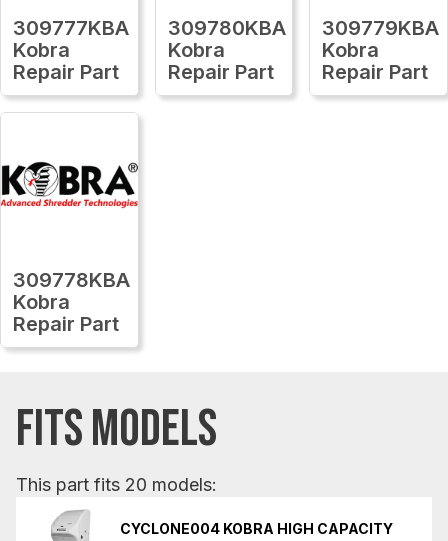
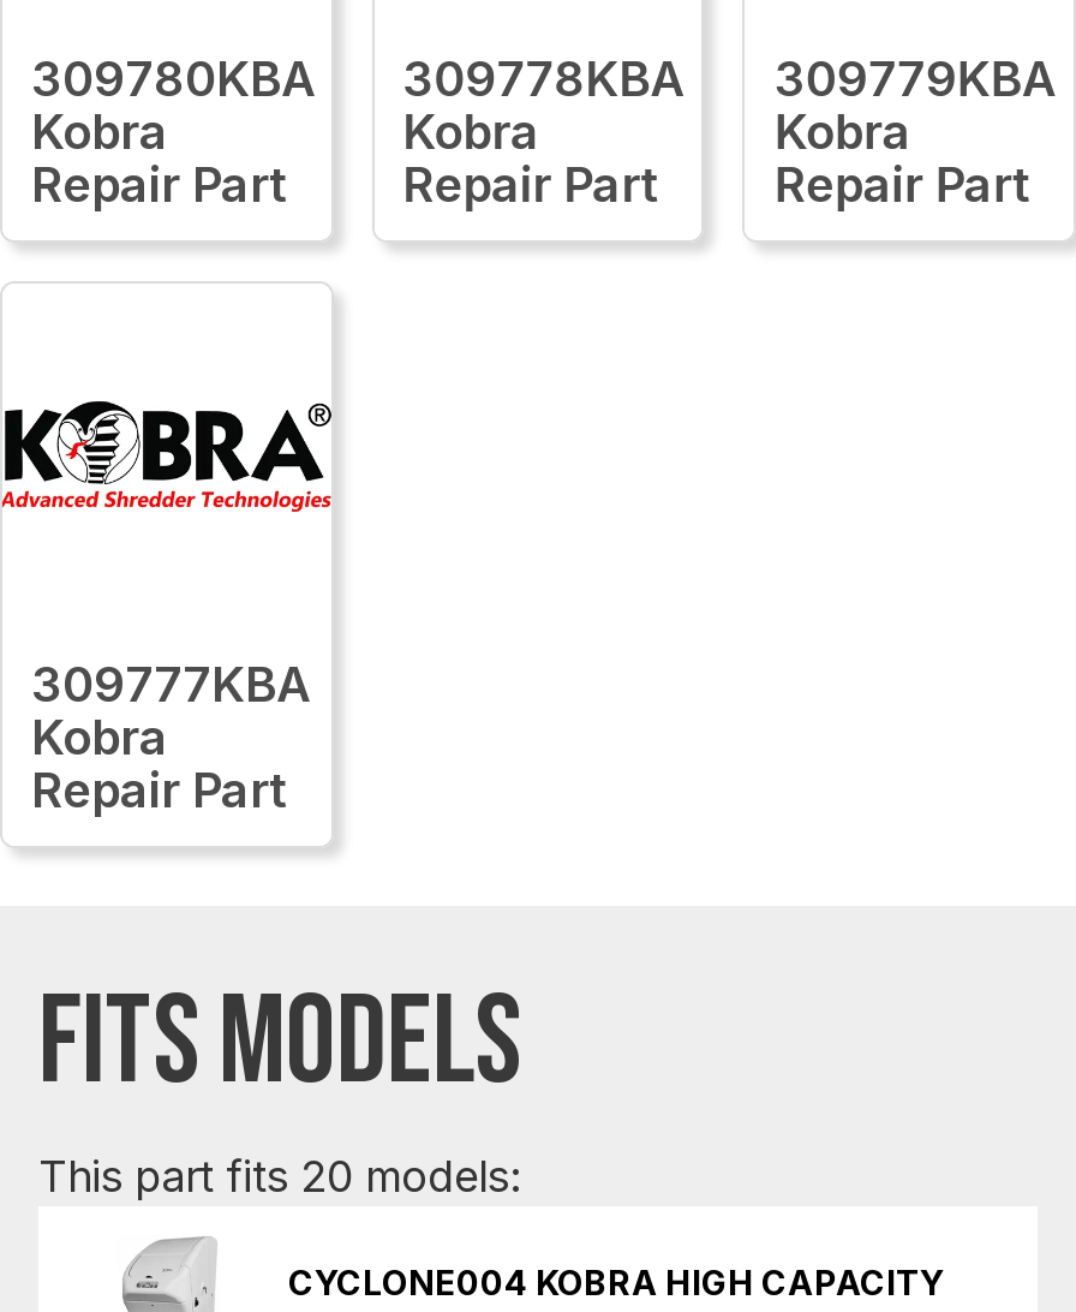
[13,15,129,39] 309777KBA -> [31,49,315,107] 309780KBA
[168,15,286,39] 309780KBA -> [403,49,684,107] 309778KBA
[13,267,130,291] 309778KBA -> [31,655,310,712] 309777KBA

